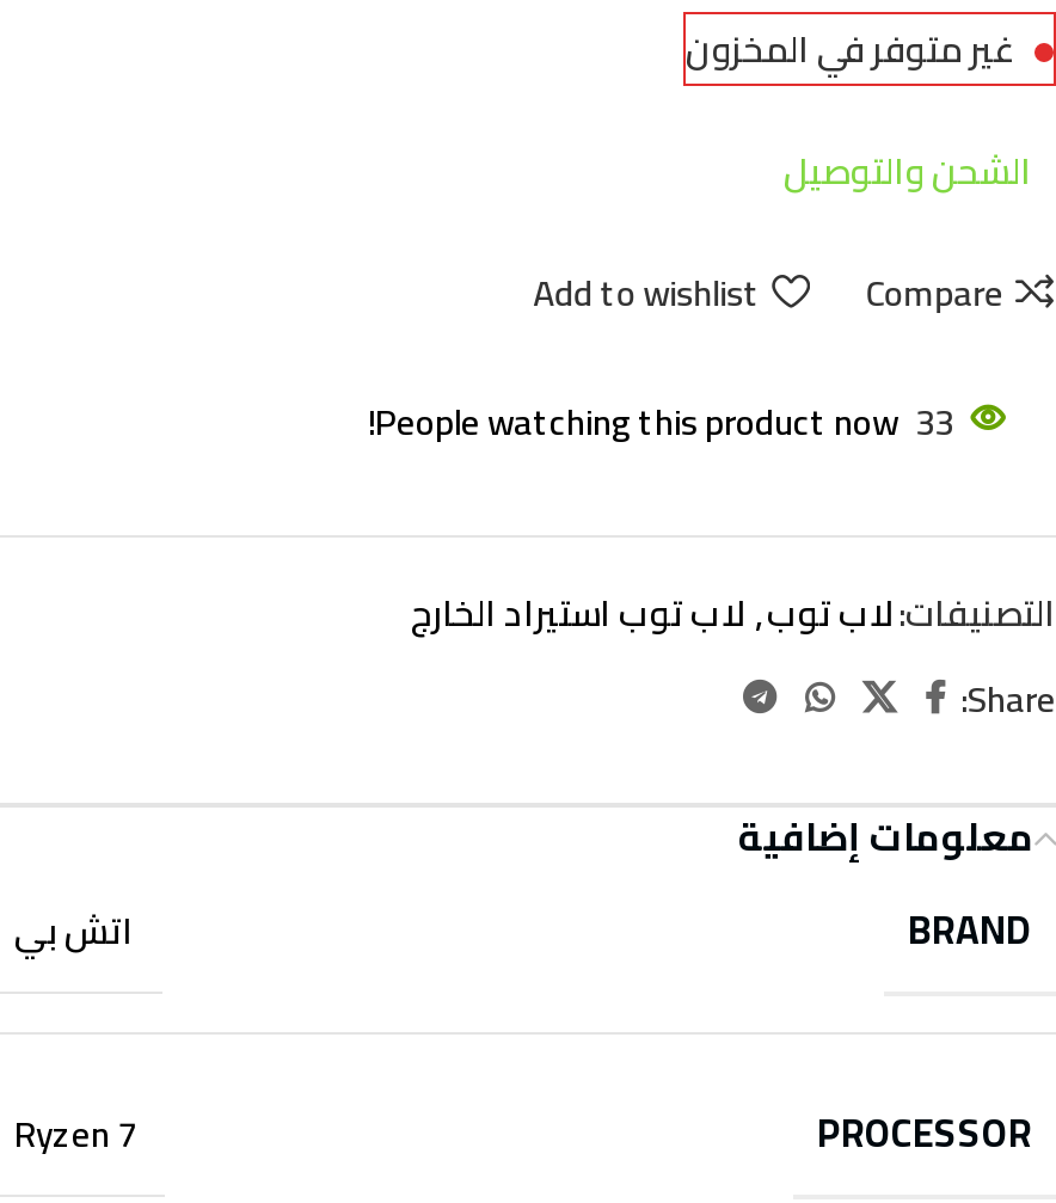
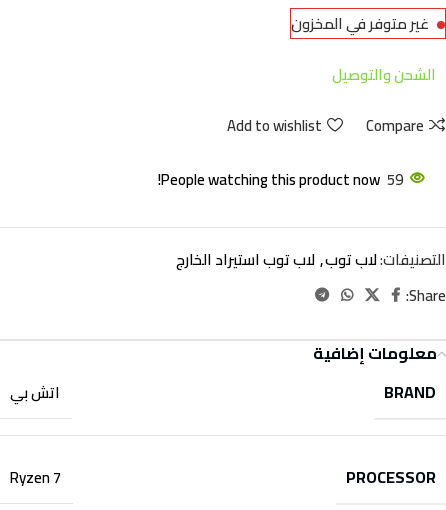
[375,388,953,457] People watching this product now! 33 -> [161,165,403,194] People watching this product now! 59

